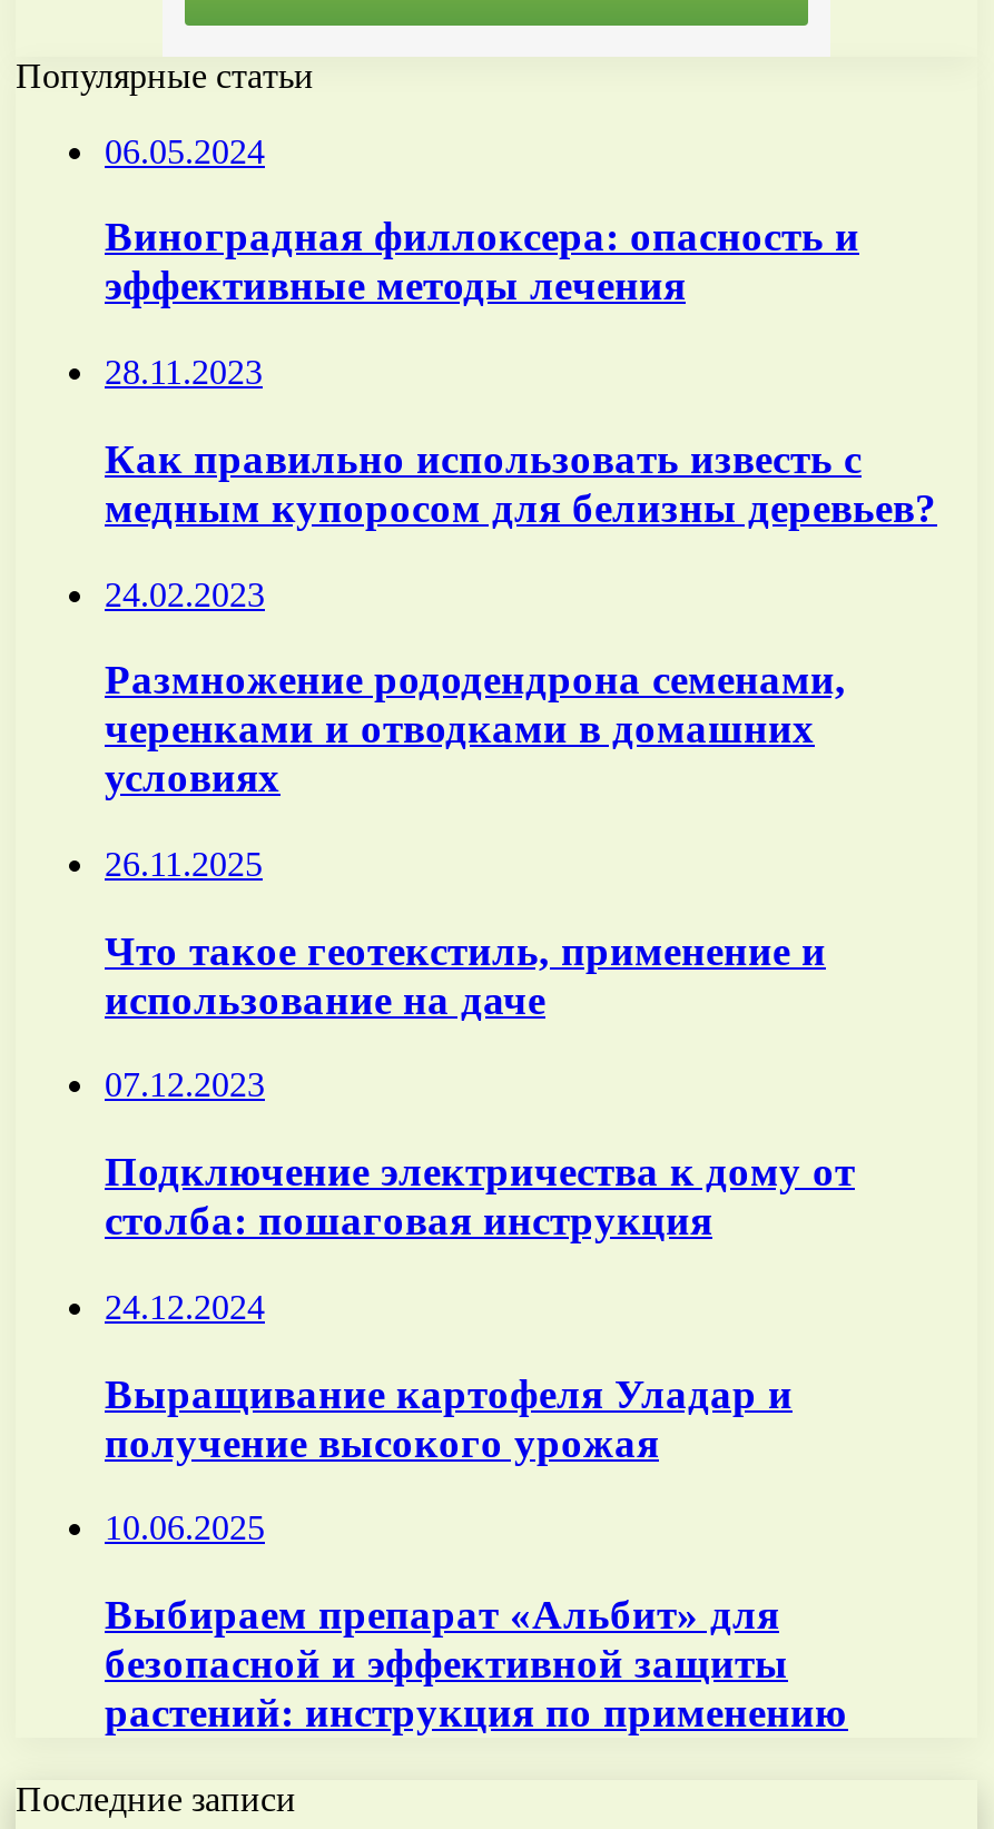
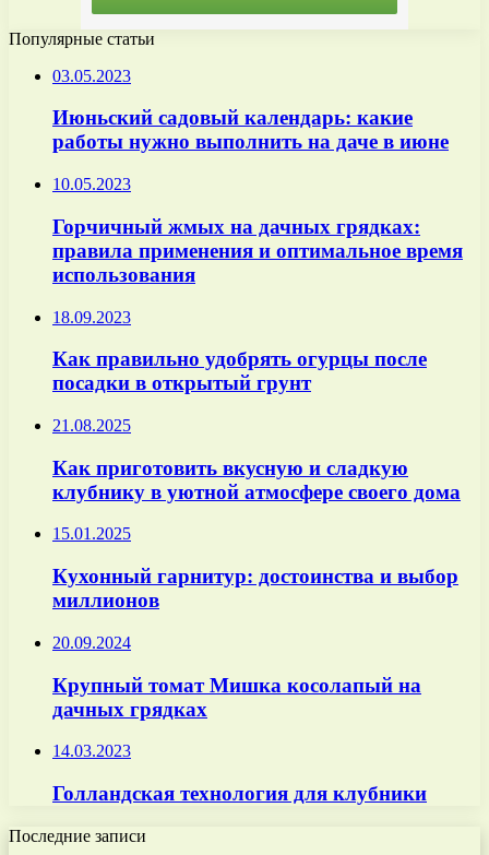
[105,132,265,170] 06.05.2024 -> [52,66,131,85] 03.05.2023
[105,214,859,309] Виноградная филлоксера: опасность и | эффективные методы лечения -> [52,106,449,153] Июньский садовый календарь: какие | работы нужно выполнить на даче в июне
[105,353,263,391] 28.11.2023 -> [52,175,131,193] 10.05.2023
[105,435,937,531] Как правильно использовать известь с | медным купоросом для белизны деревьев? -> [52,215,463,286] Горчичный жмых на дачных грядках: | правила применения и оптимальное время | использования
[105,575,265,612] 24.02.2023 -> [52,307,131,326] 18.09.2023
[105,656,846,801] Размножение рододендрона семенами, | черенками и отводками в домашних | условиях -> [52,348,427,395] Как правильно удобрять огурцы после | посадки в открытый грунт
[105,845,263,883] 26.11.2025 -> [52,416,131,435] 21.08.2025
[105,927,826,1022] Что такое геотекстиль, применение и | использование на даче -> [52,456,461,503] Как приготовить вкусную и сладкую | клубнику в уютной атмосфере своего дома
[105,1066,265,1104] 07.12.2023 -> [52,525,131,543] 15.01.2025
[105,1148,855,1244] Подключение электричества к дому от | столба: пошаговая инструкция -> [52,565,458,612] Кухонный гарнитур: достоинства и выбор | миллионов
[105,1288,265,1326] 24.12.2024 -> [52,633,131,652] 20.09.2024
[105,1369,793,1465] Выращивание картофеля Уладар и | получение высокого урожая -> [52,673,421,720] Крупный томат Мишка косолапый на | дачных грядках
[105,1509,265,1547] 10.06.2025 -> [52,742,131,760] 14.03.2023
[105,1591,848,1735] Выбираем препарат «Альбит» для | безопасной и эффективной защиты | растений: инструкция по применению -> [52,782,427,805] Голландская технология для клубники

